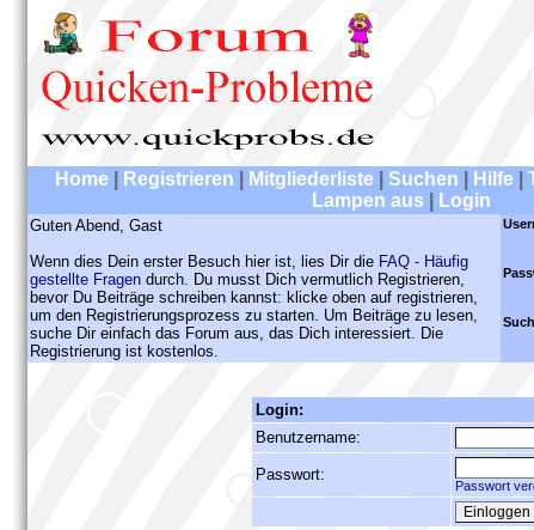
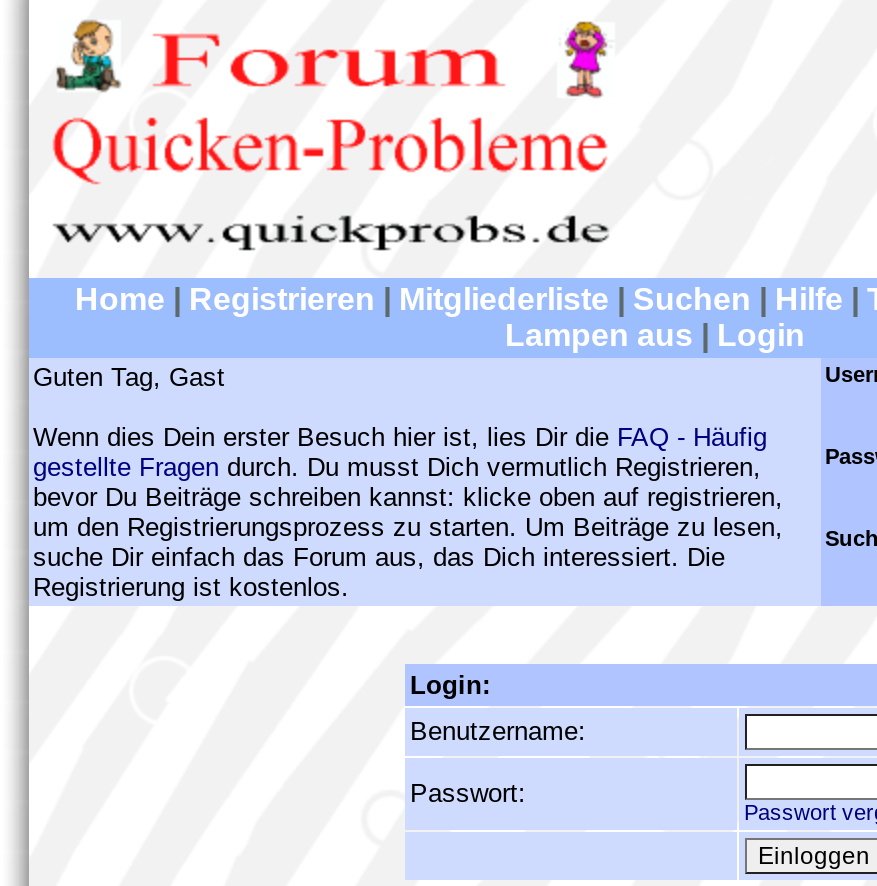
[30,217,162,234] Guten Abend, Gast -> [33,362,225,392] Guten Tag, Gast

